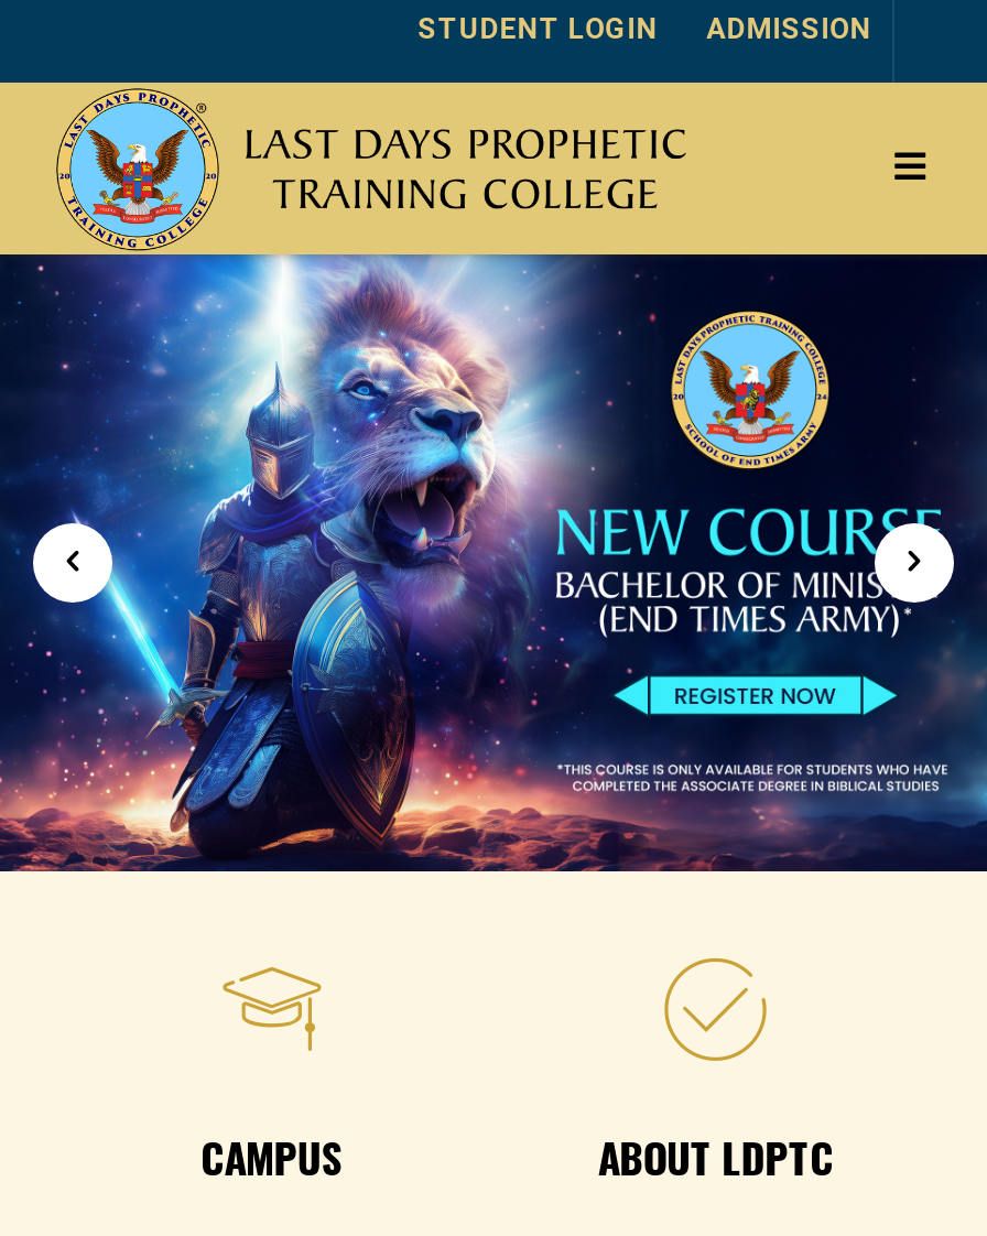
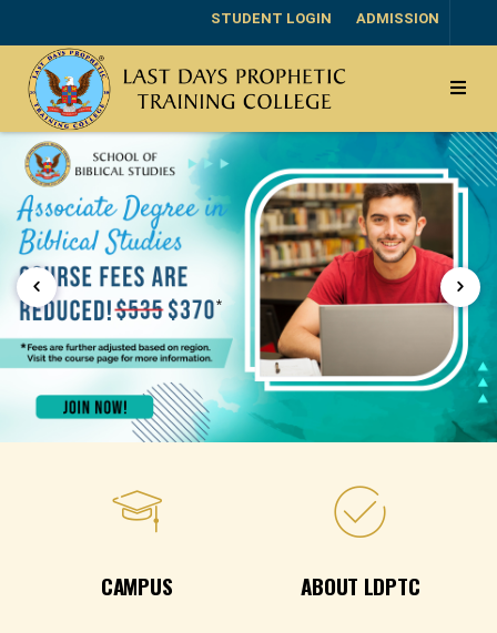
[7,252,980,874] [image] -> [3,131,494,443] [image]

